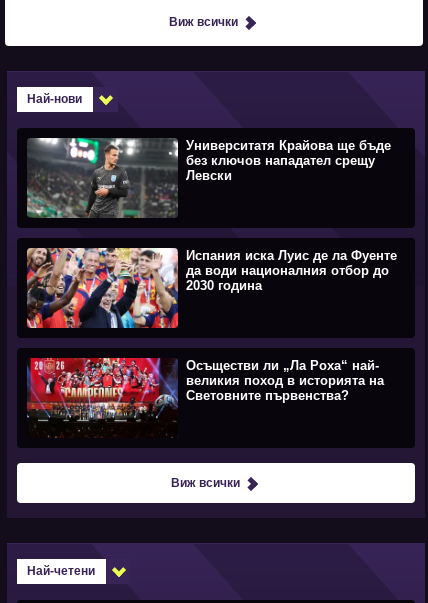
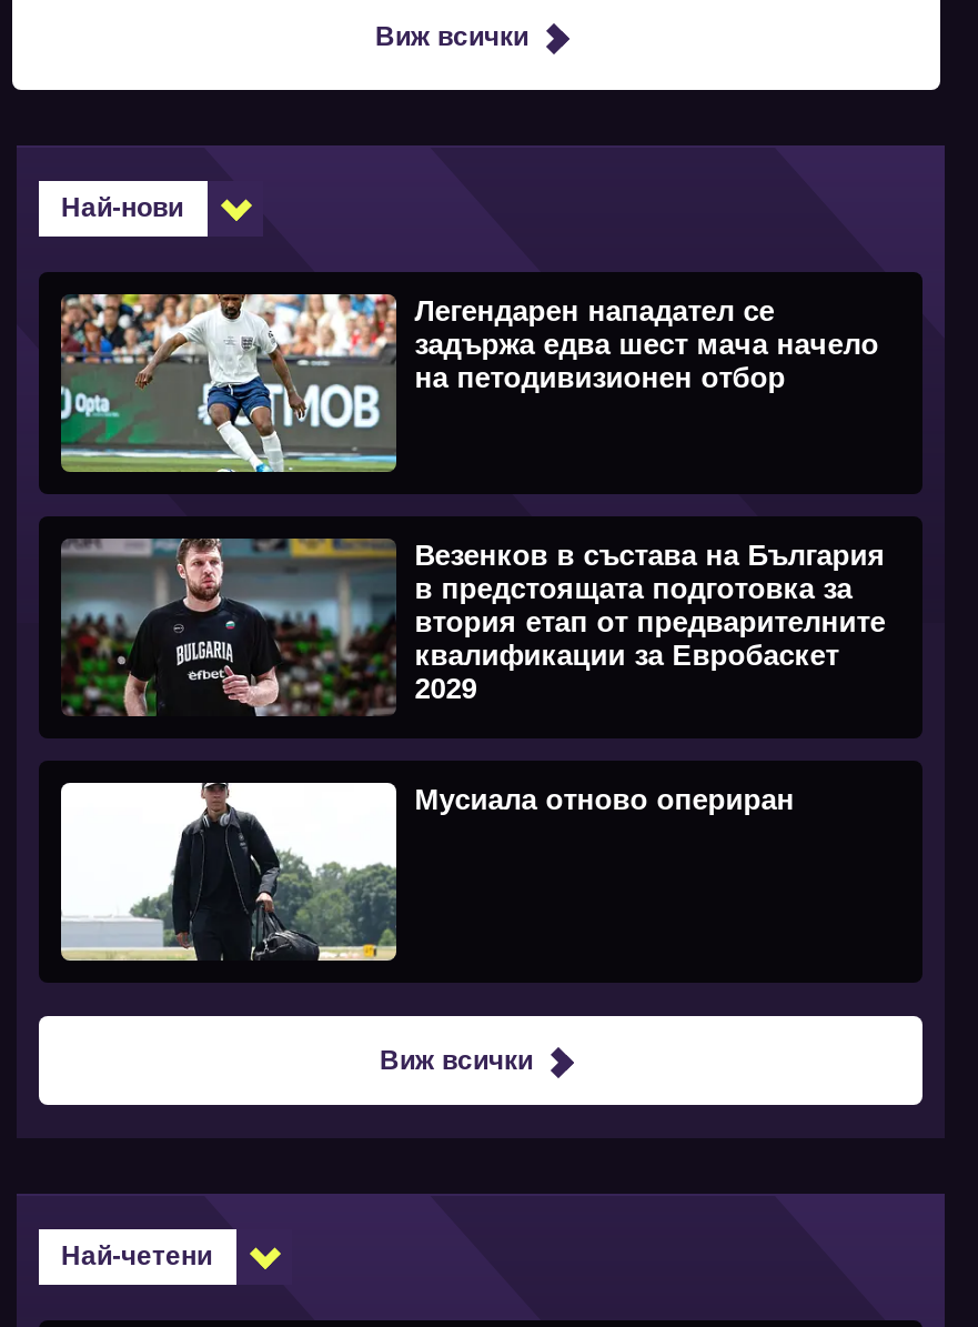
[26,137,391,218] [image] | Университатя Крайова ще бъде | без ключов нападател срещу | Левски -> [59,292,879,474] [image] | Легендарен нападател се | задържа едва шест мача начело | на петодивизионен отбор
[26,247,397,329] [image] | Испания иска Луис де ла Фуенте | да води националния отбор до | 2030 година -> [61,536,885,716] [image] | Везенков в състава на България | в предстоящата подготовка за | втория етап от предварителните | квалификации за Евробаскет | 2029
[27,357,384,438] [image] | Осъществи ли „Ла Роха“ най- | великия поход в историята на | Световните първенства? -> [59,781,794,963] [image] | Мусиала отново опериран

